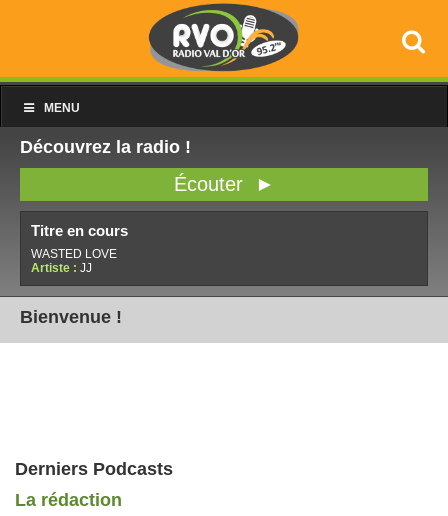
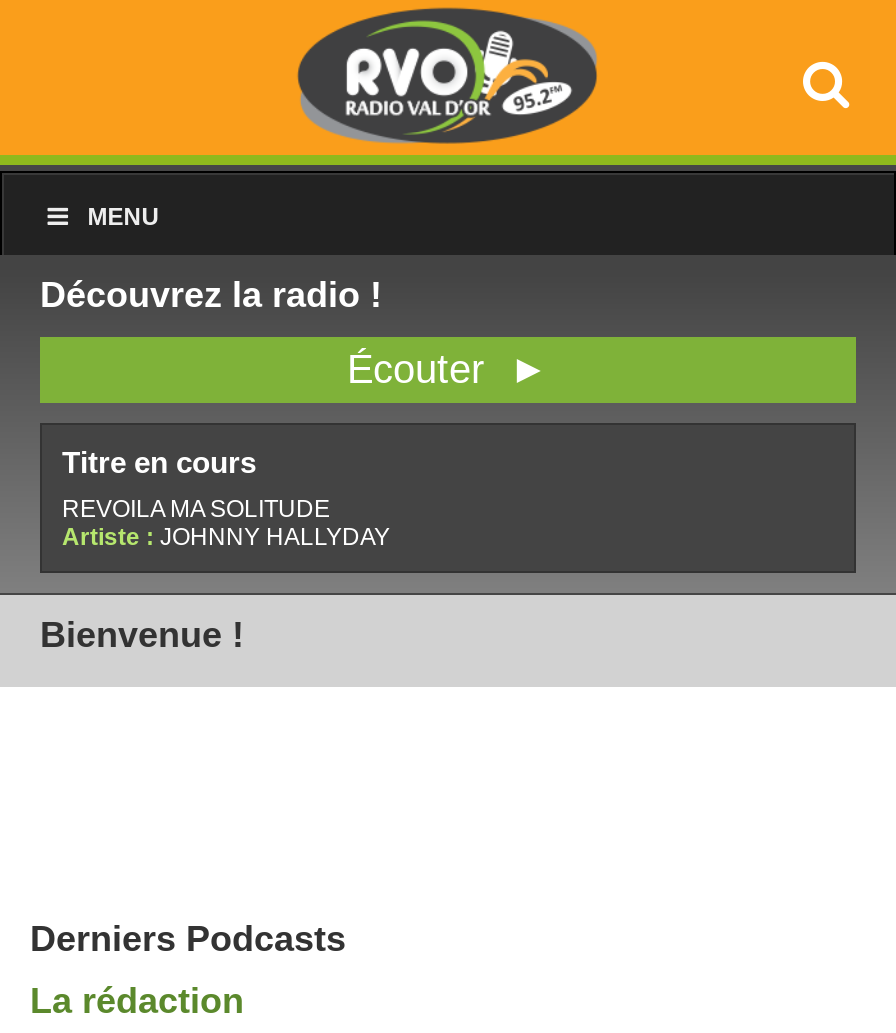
[31,247,117,275] WASTED LOVE | Artiste : JJ -> [62,495,390,551] REVOILA MA SOLITUDE | Artiste : JOHNNY HALLYDAY

